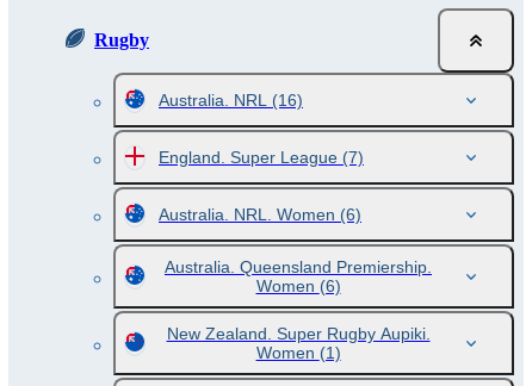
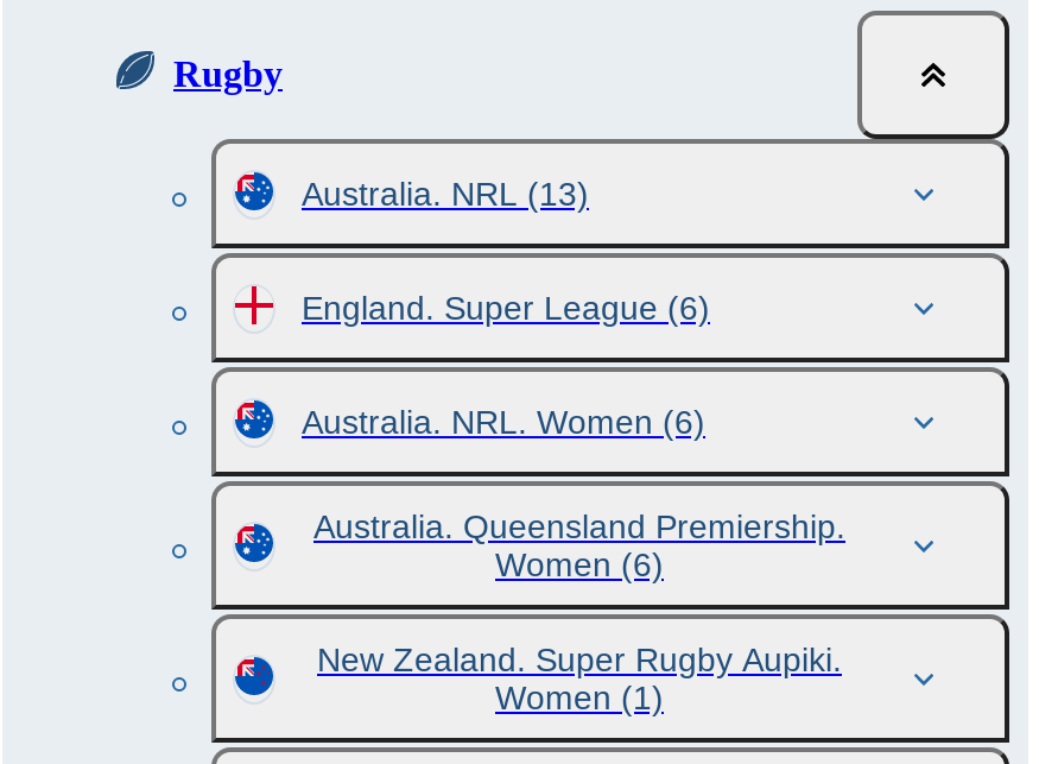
[159,91,303,110] Australia. NRL (16) -> [302,175,589,213] Australia. NRL (13)
[159,148,364,167] England. Super League (7) -> [302,289,710,327] England. Super League (6)

